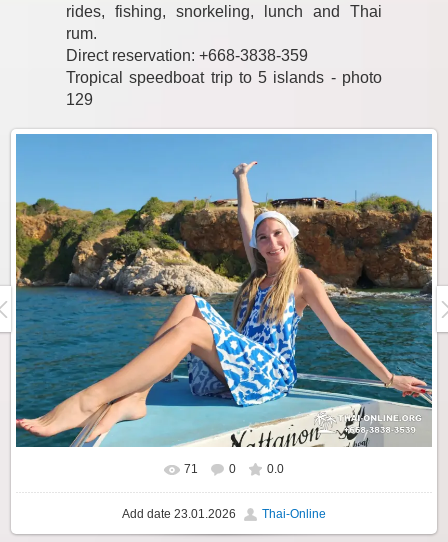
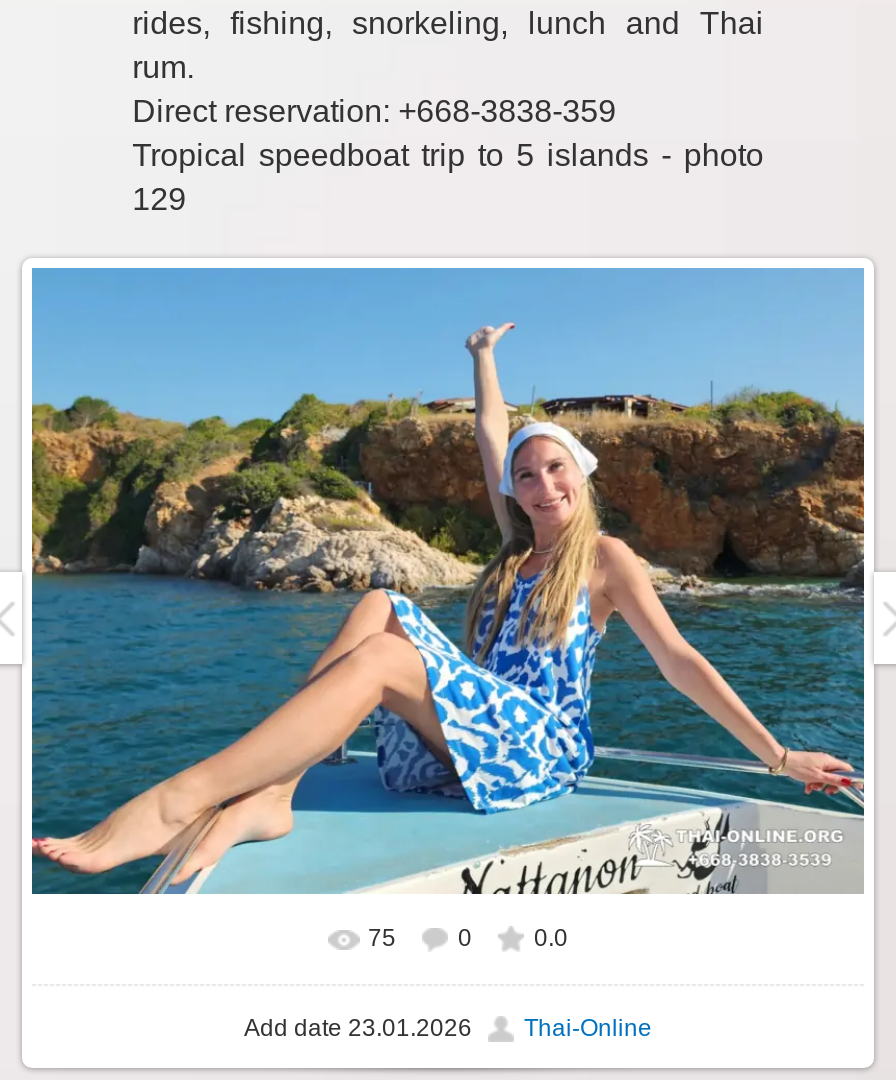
[184,462,198,476] 71 -> [368,924,396,952] 75

